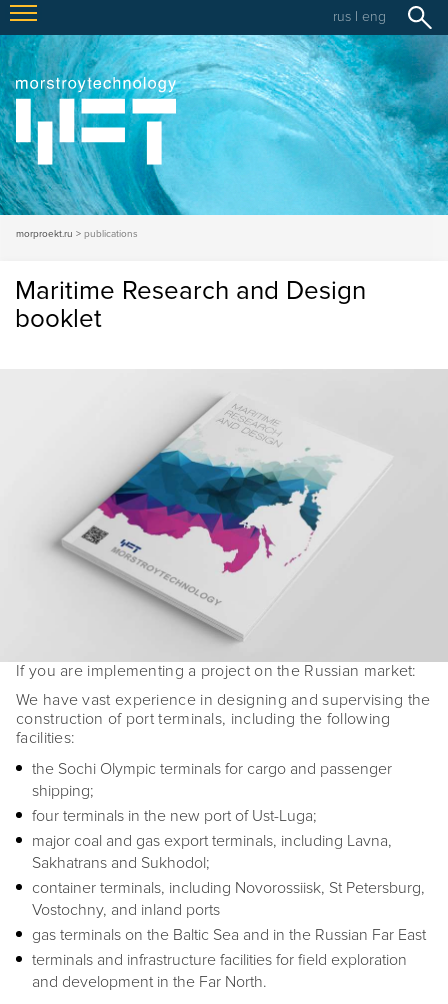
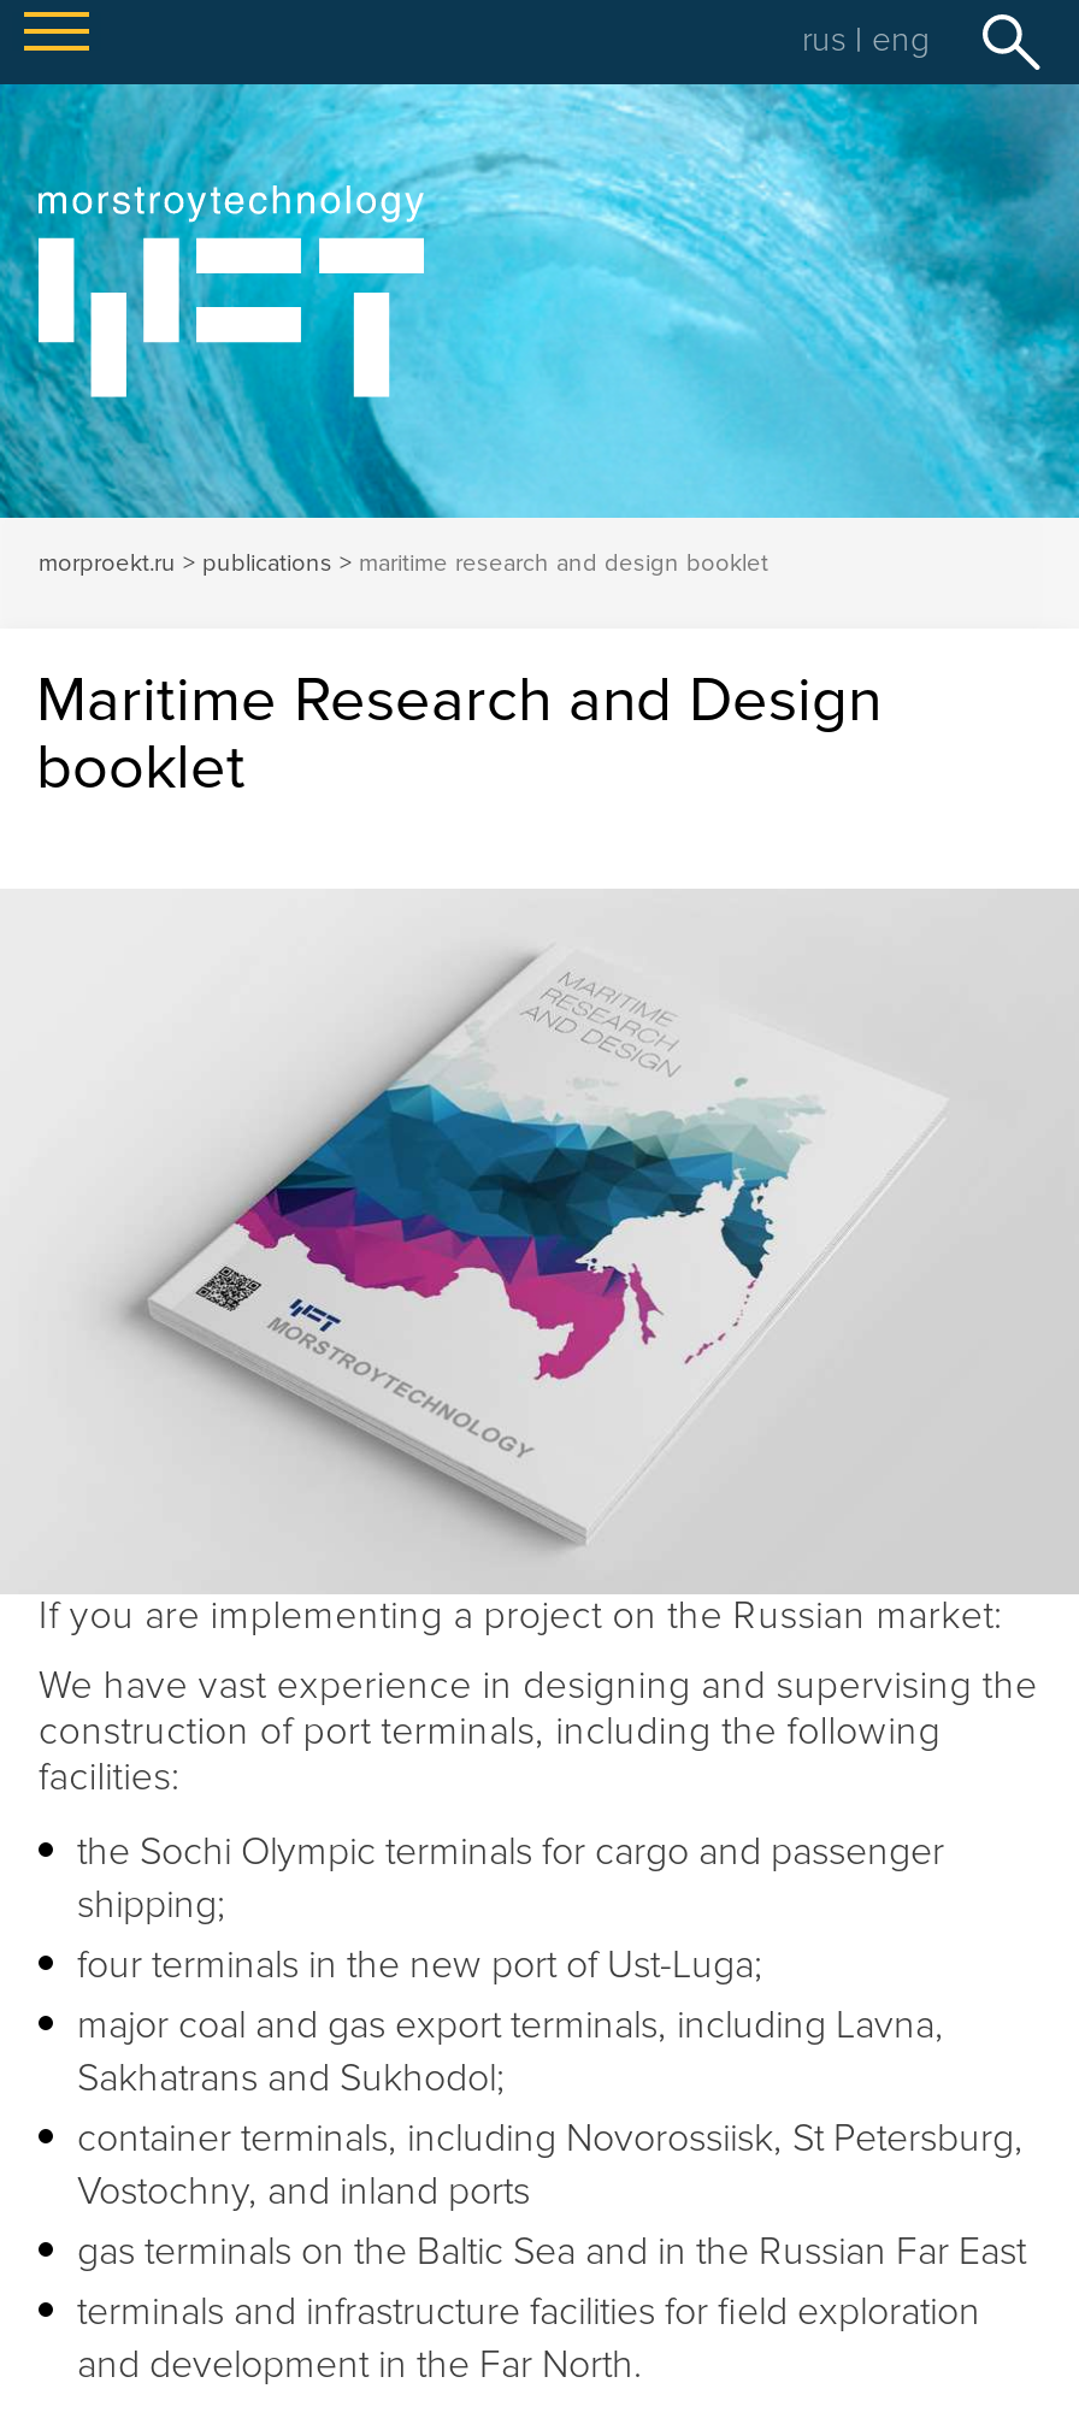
none -> [359,549,768,578] maritime research and design booklet

